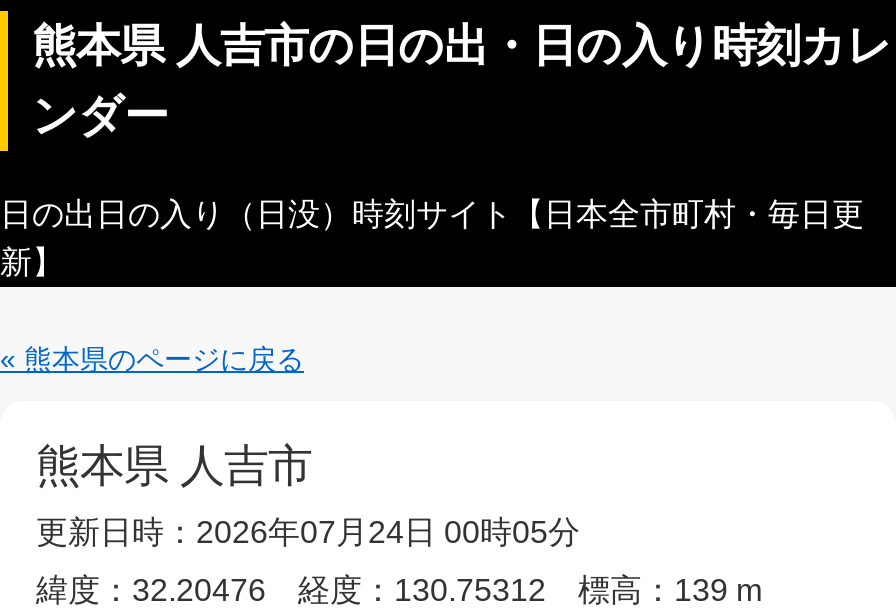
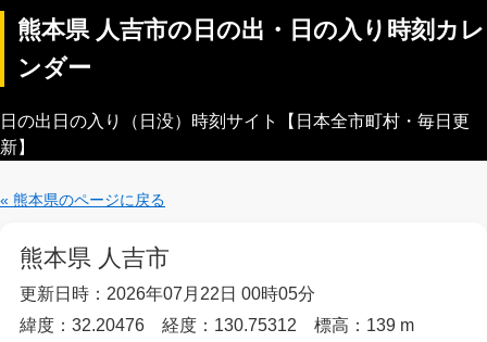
[36,515,580,549] 更新日時：2026年07月24日 00時05分 -> [20,284,315,303] 更新日時：2026年07月22日 00時05分

